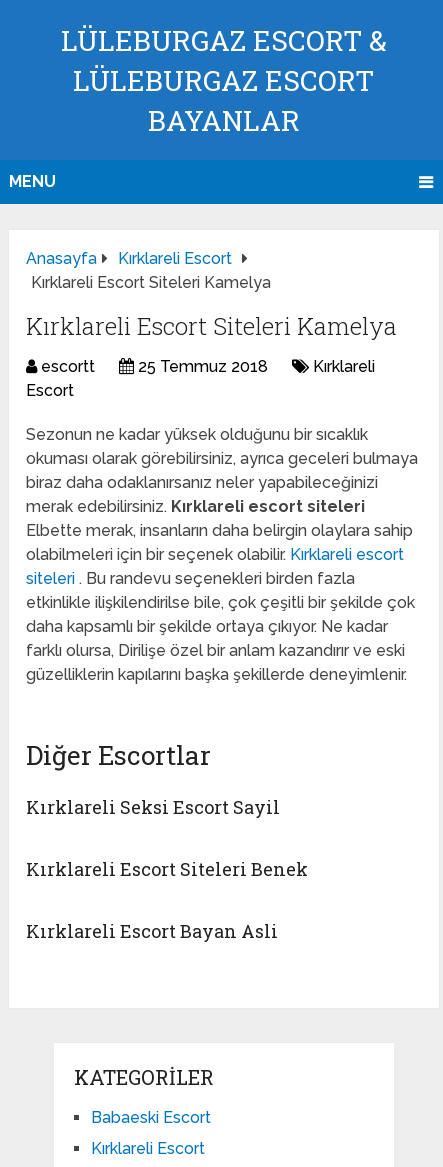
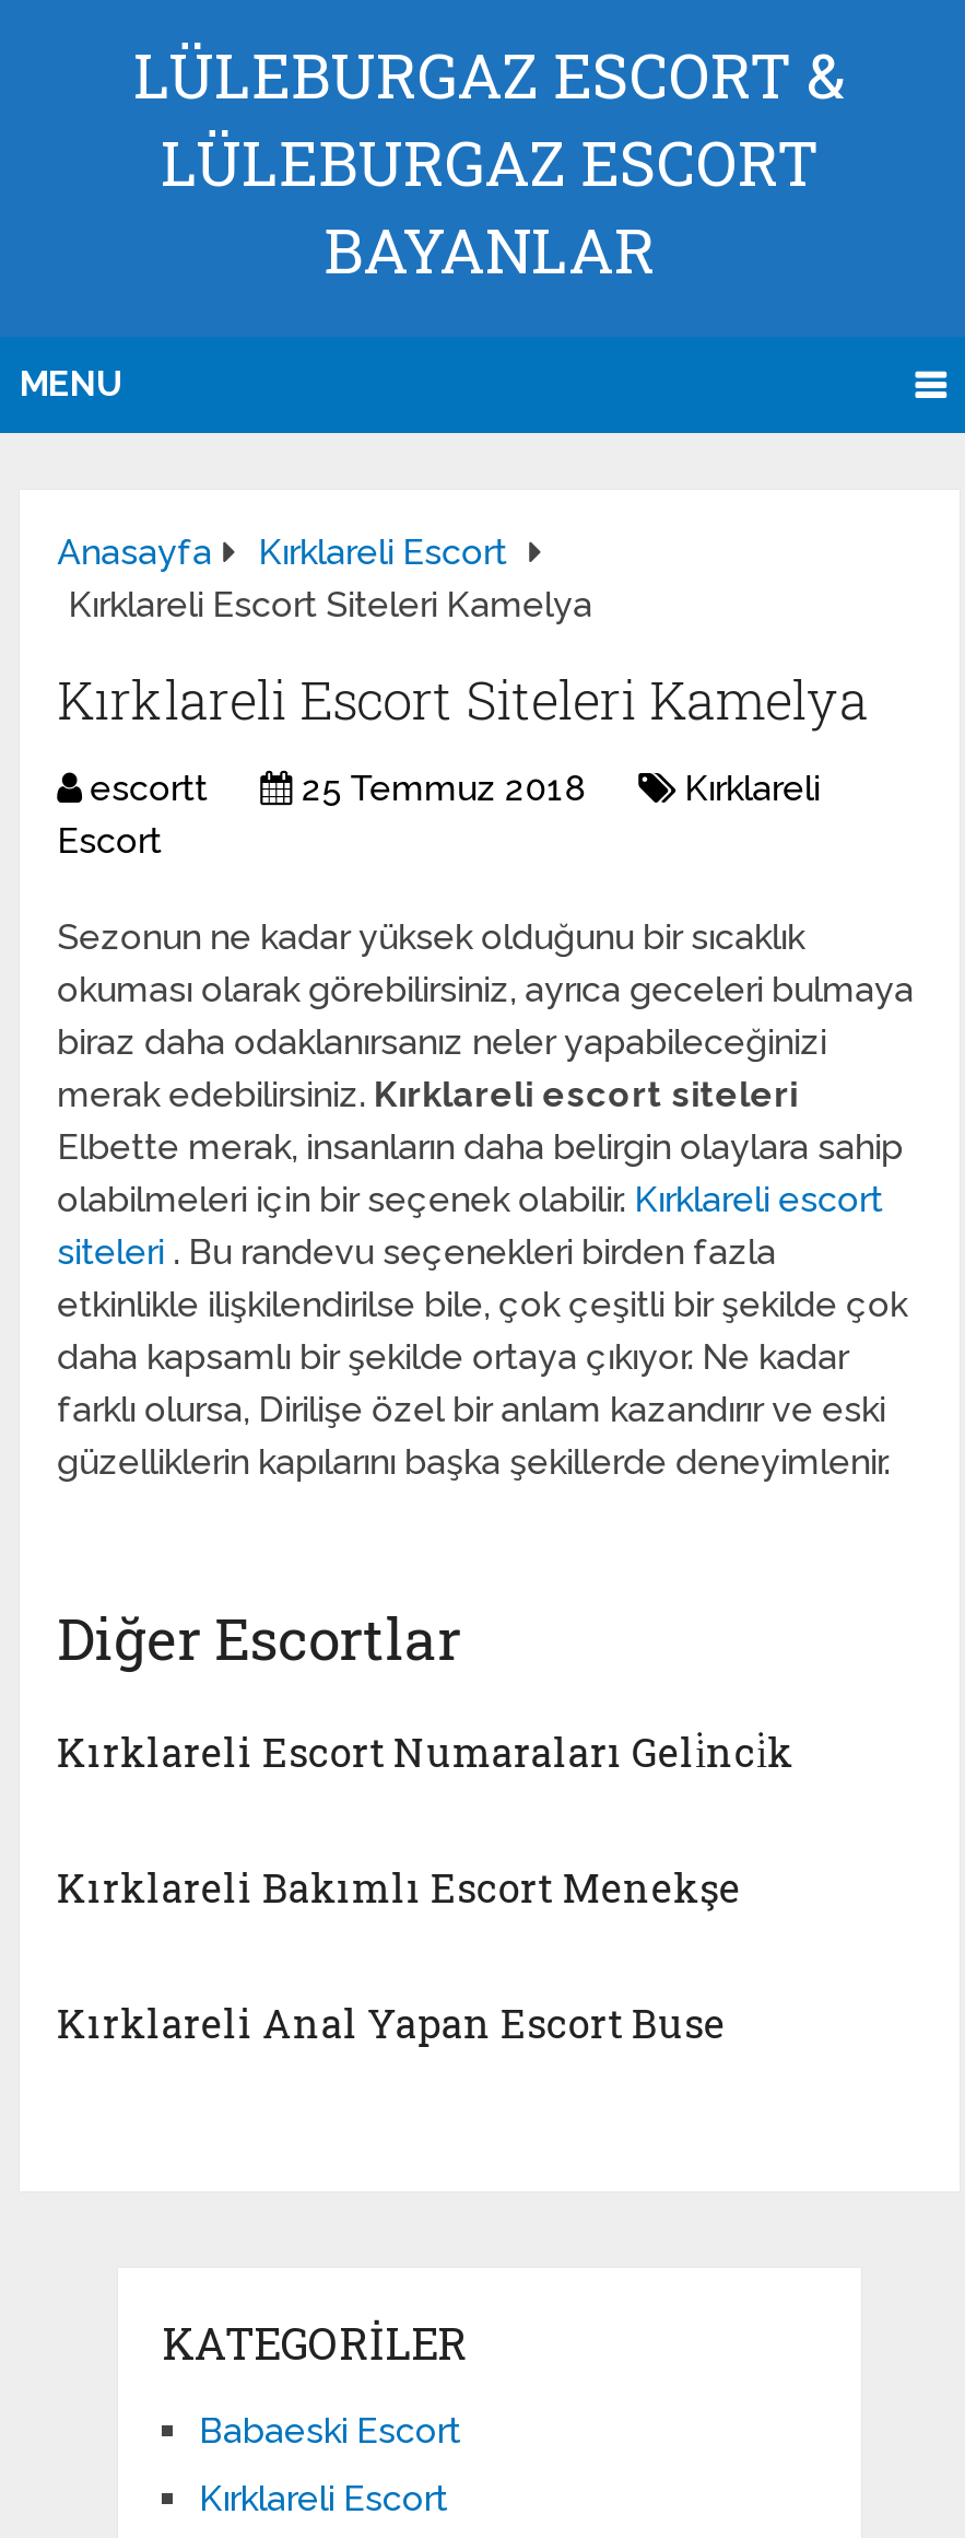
[26,795,280,819] Kırklareli Seksi Escort Sayil -> [57,1726,794,1778] Kırklareli Escort Numaraları Geli̇nci̇k
[26,857,308,881] Kırklareli Escort Siteleri Benek -> [57,1862,741,1914] Kırklareli Bakımlı Escort Menekşe
[26,919,278,943] Kırklareli Escort Bayan Asli -> [57,1997,726,2050] Kırklareli Anal Yapan Escort Buse

